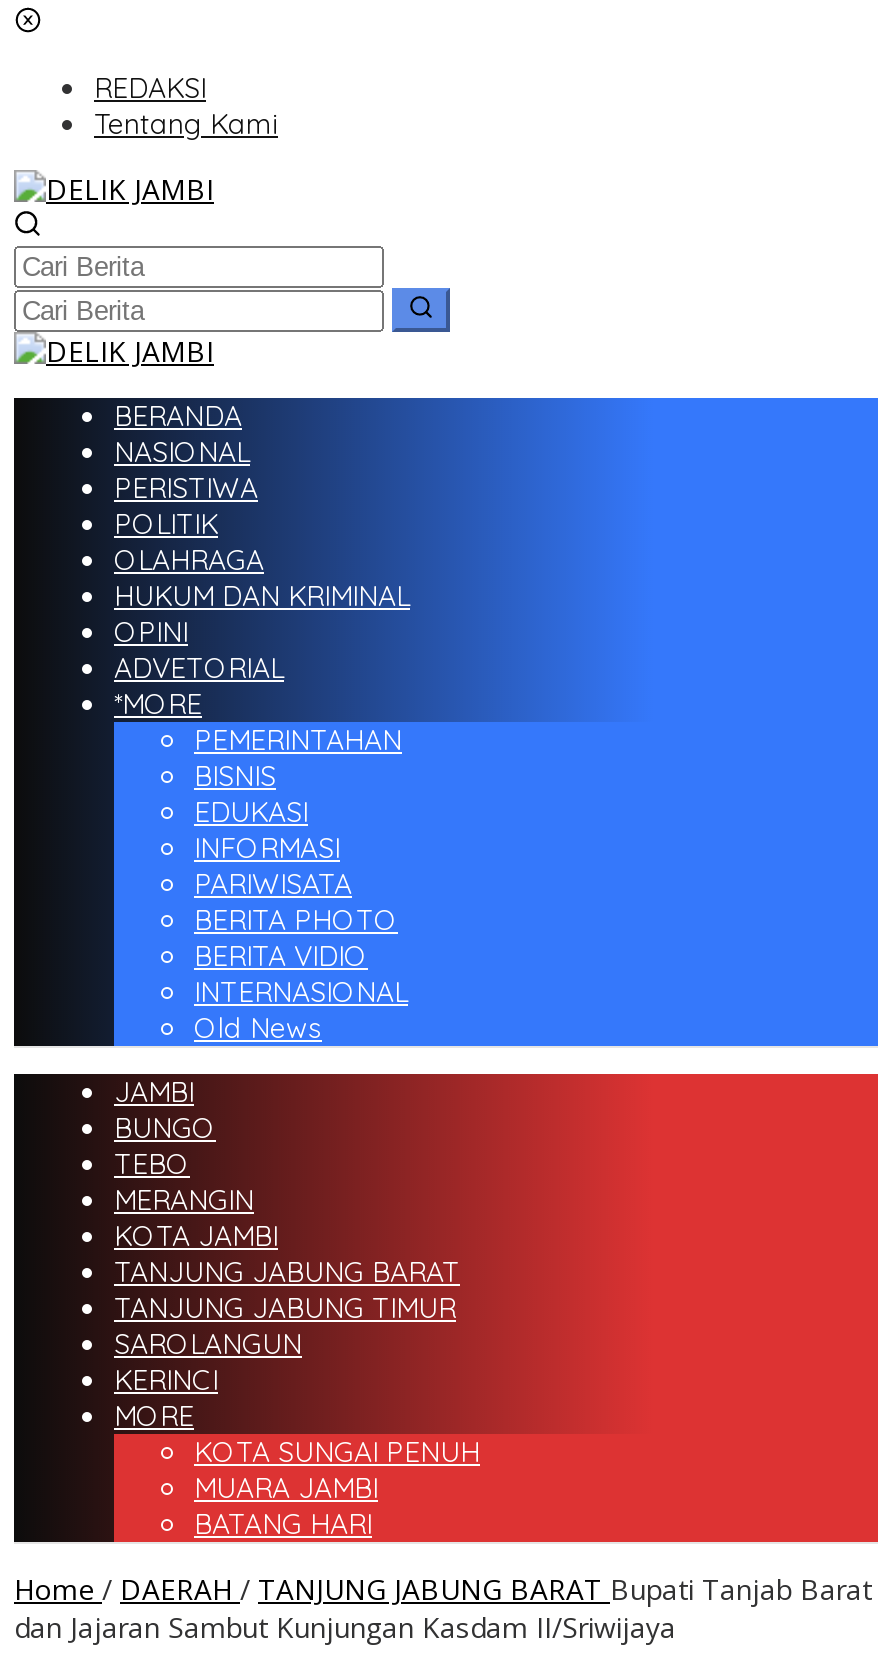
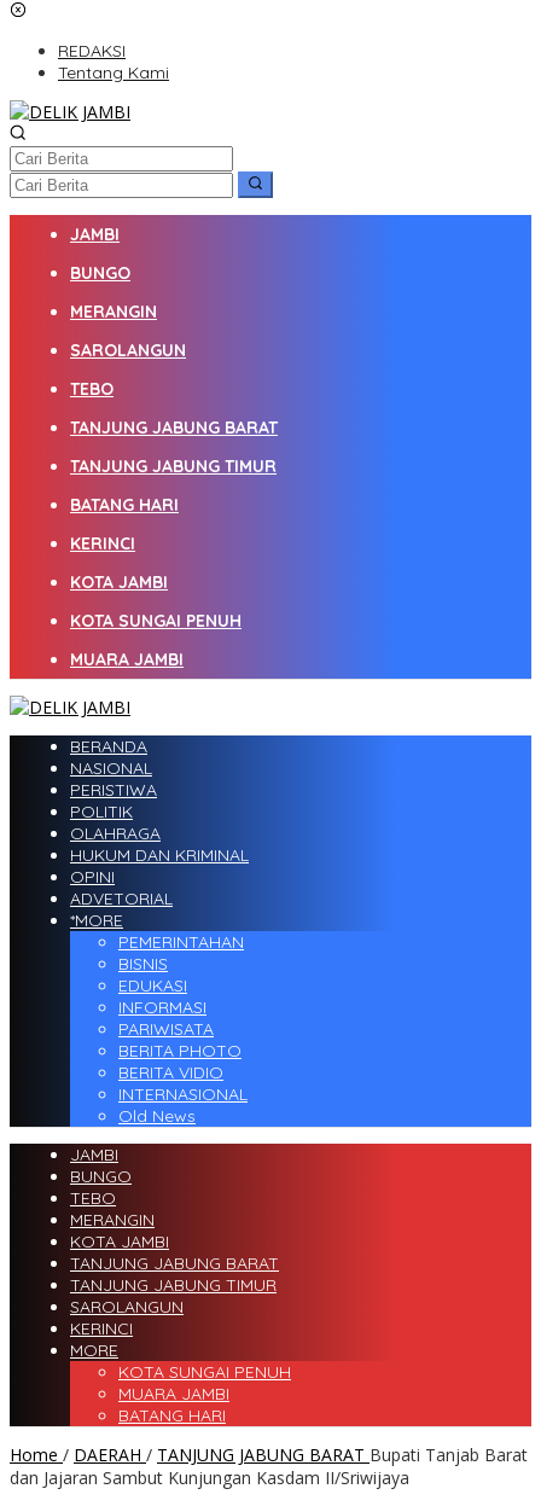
none -> [8,214,533,696] [image] | JAMBI | BUNGO | MERANGIN | SAROLANGUN | TEBO | TANJUNG JABUNG BARAT | TANJUNG JABUNG TIMUR | BATANG HARI | KERINCI | KOTA JAMBI | KOTA SUNGAI PENUH | MUARA JAMBI

